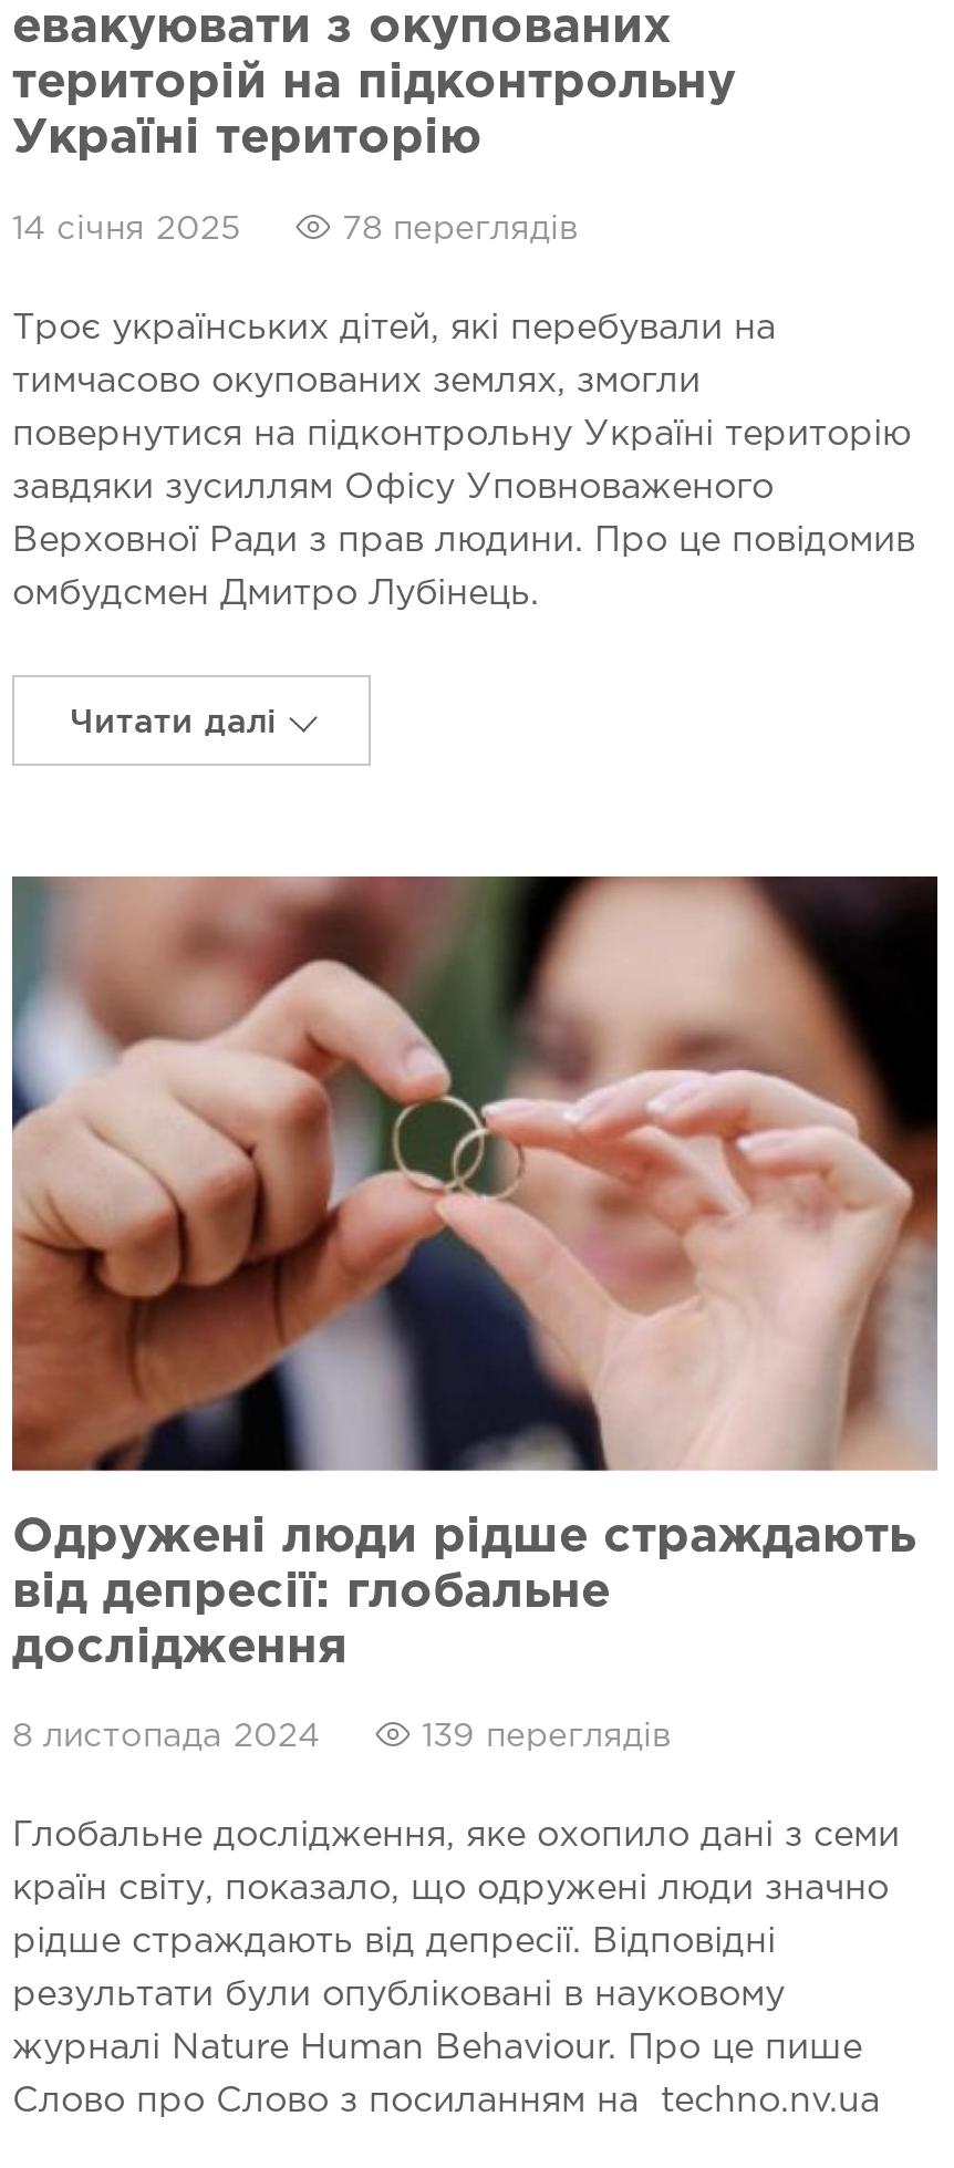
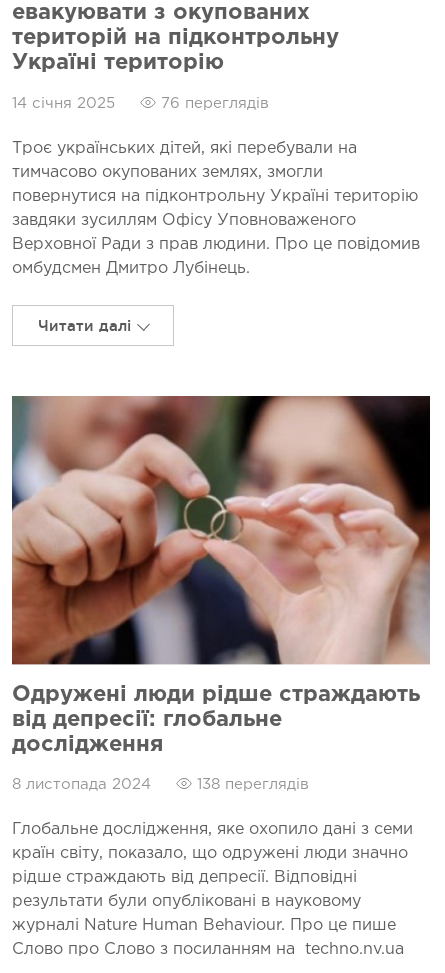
[331,214,579,243] 78 переглядів -> [156,97,269,110] 76 переглядів
[411,1722,672,1751] 139 переглядів -> [192,778,309,791] 138 переглядів

